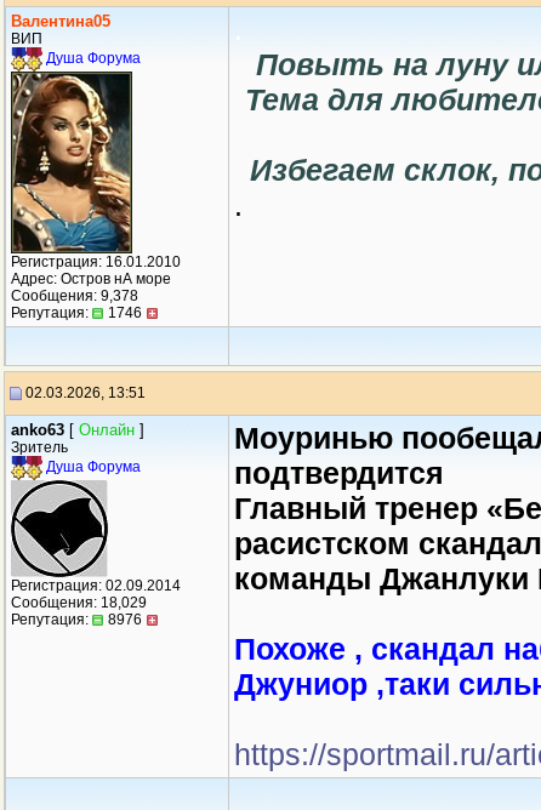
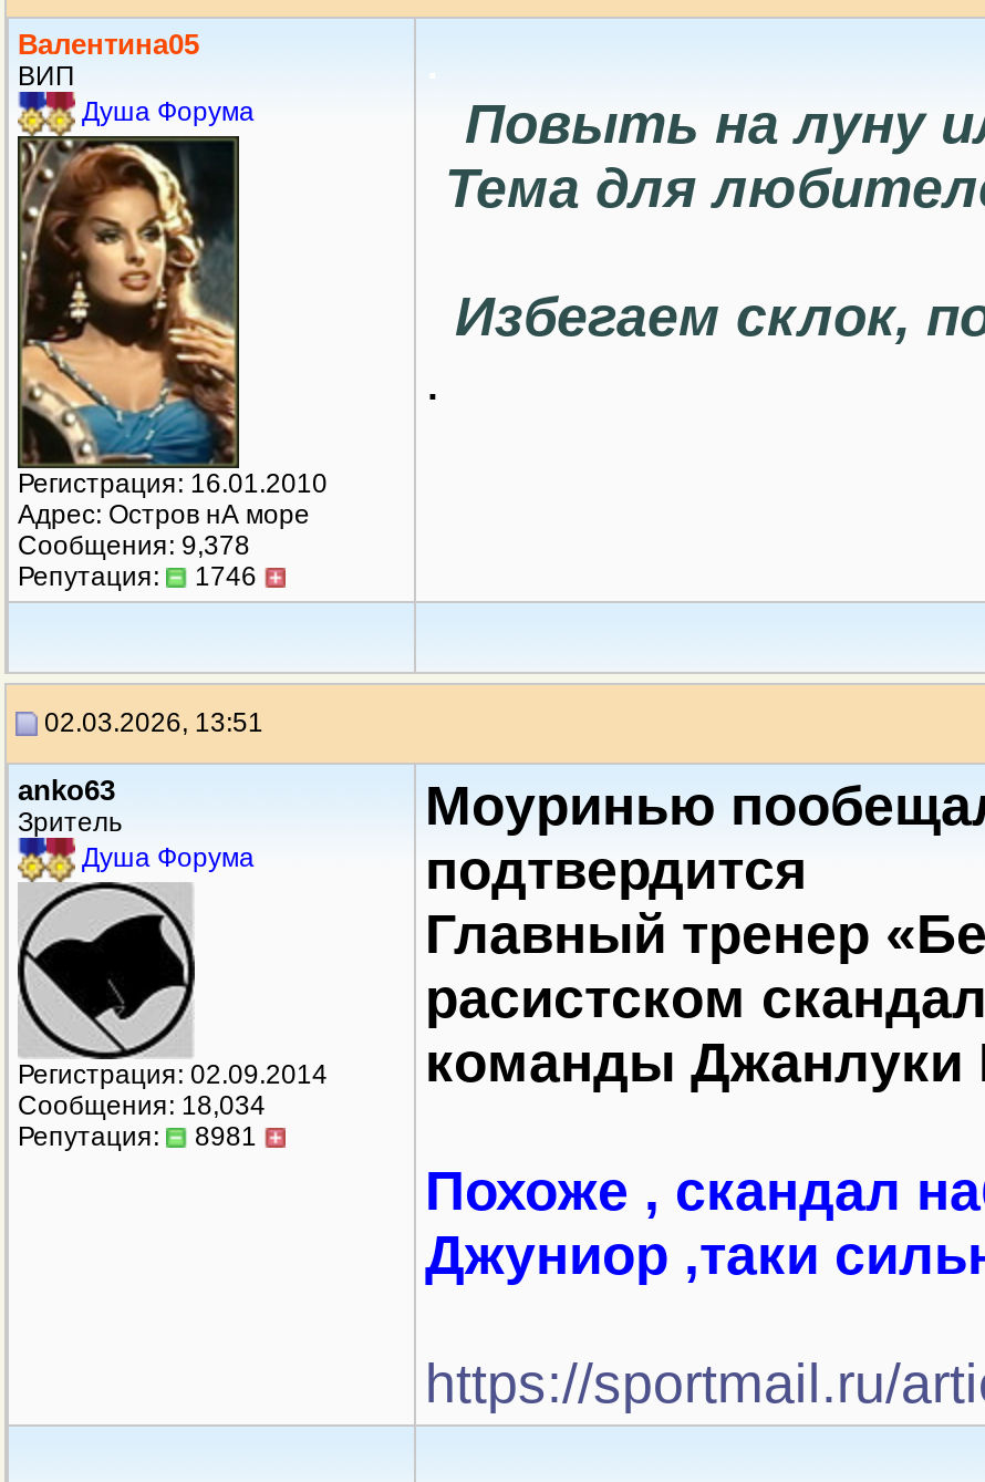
[11,421,144,439] anko63 [Онлайн] -> [18,774,115,807] anko63
[11,594,147,611] Сообщения: 18,029 -> [18,1090,266,1121] Сообщения: 18,034
[11,611,146,628] Репутация: 8976 -> [18,1121,263,1152] Репутация: 8981

